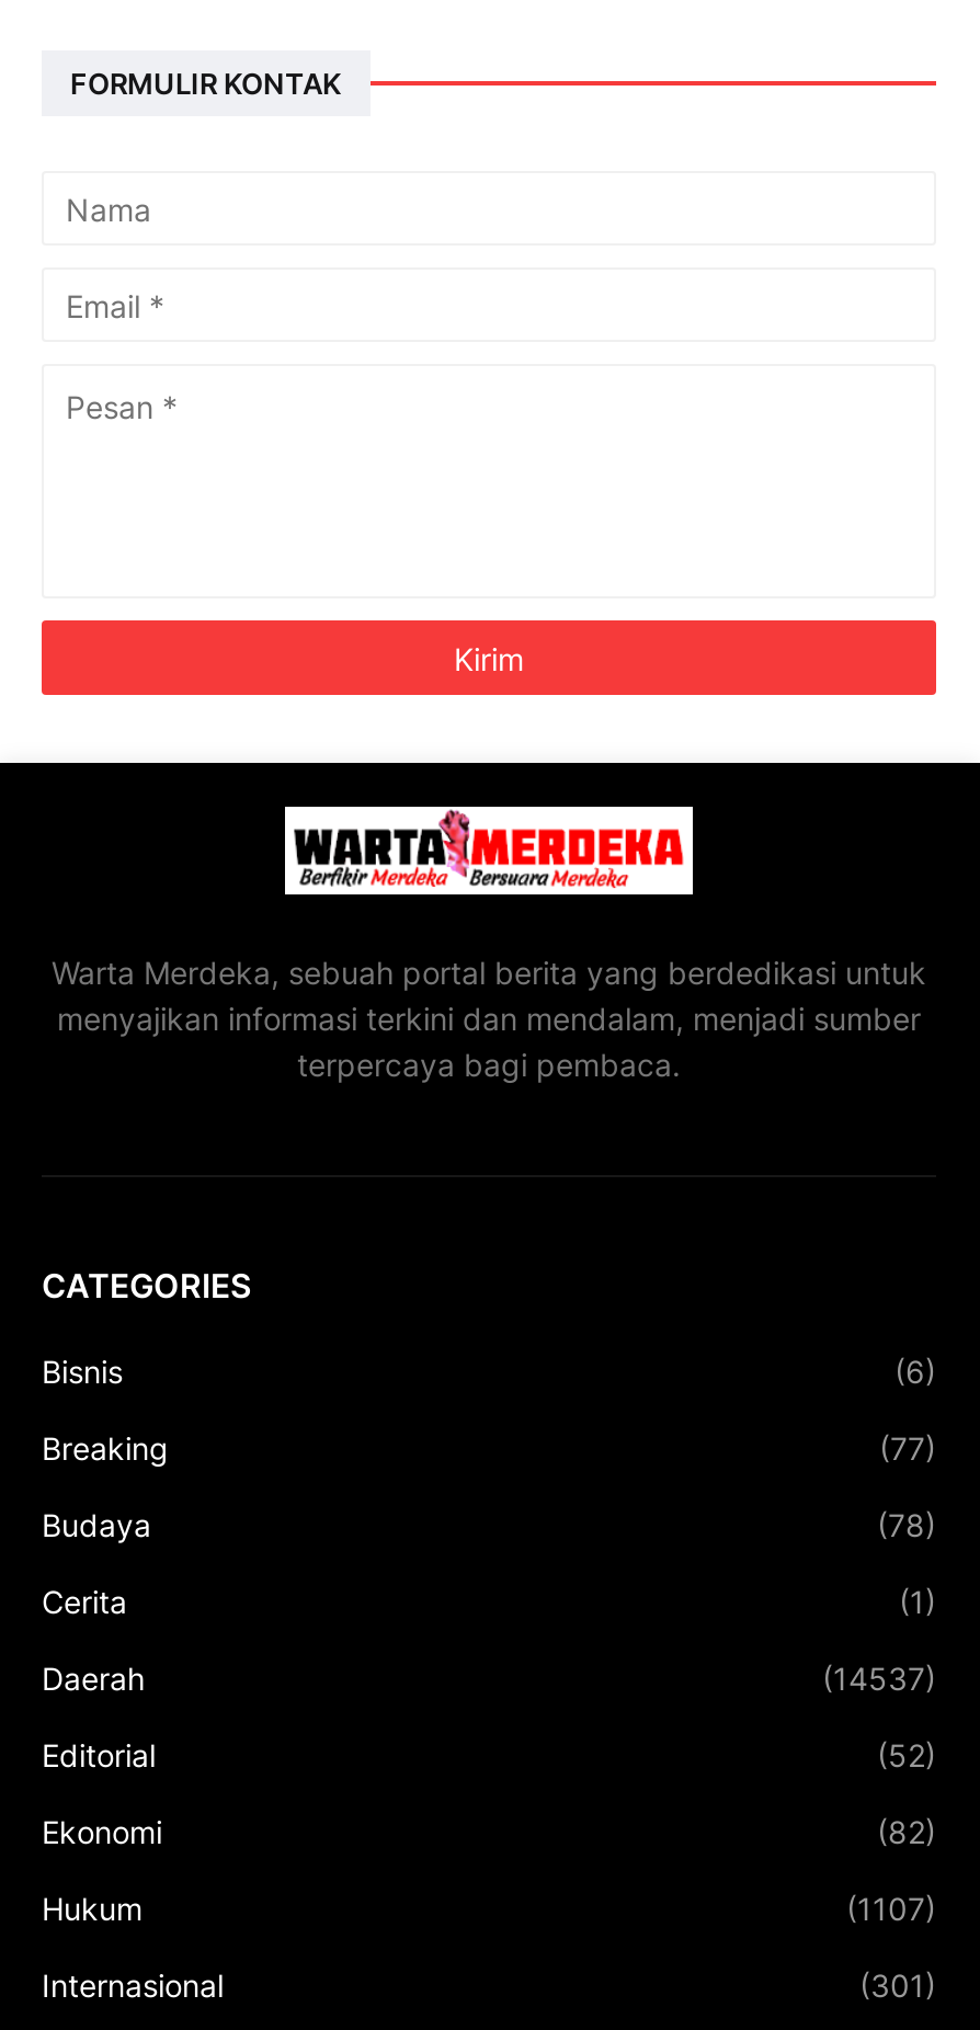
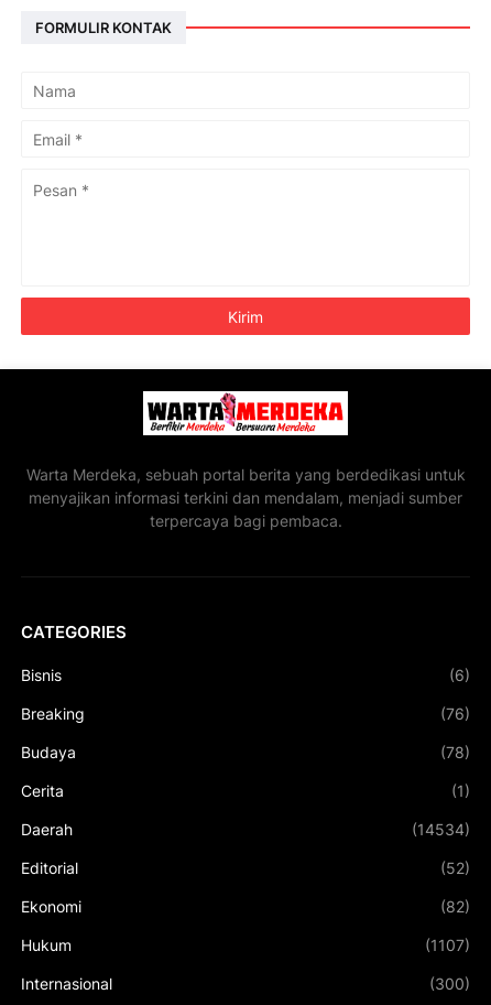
[879,1430,936,1467] (77) -> [440,704,470,723] (76)
[822,1660,936,1697] (14537) -> [412,820,470,839] (14534)
[859,1967,936,2004] (301) -> [429,974,470,993] (300)

